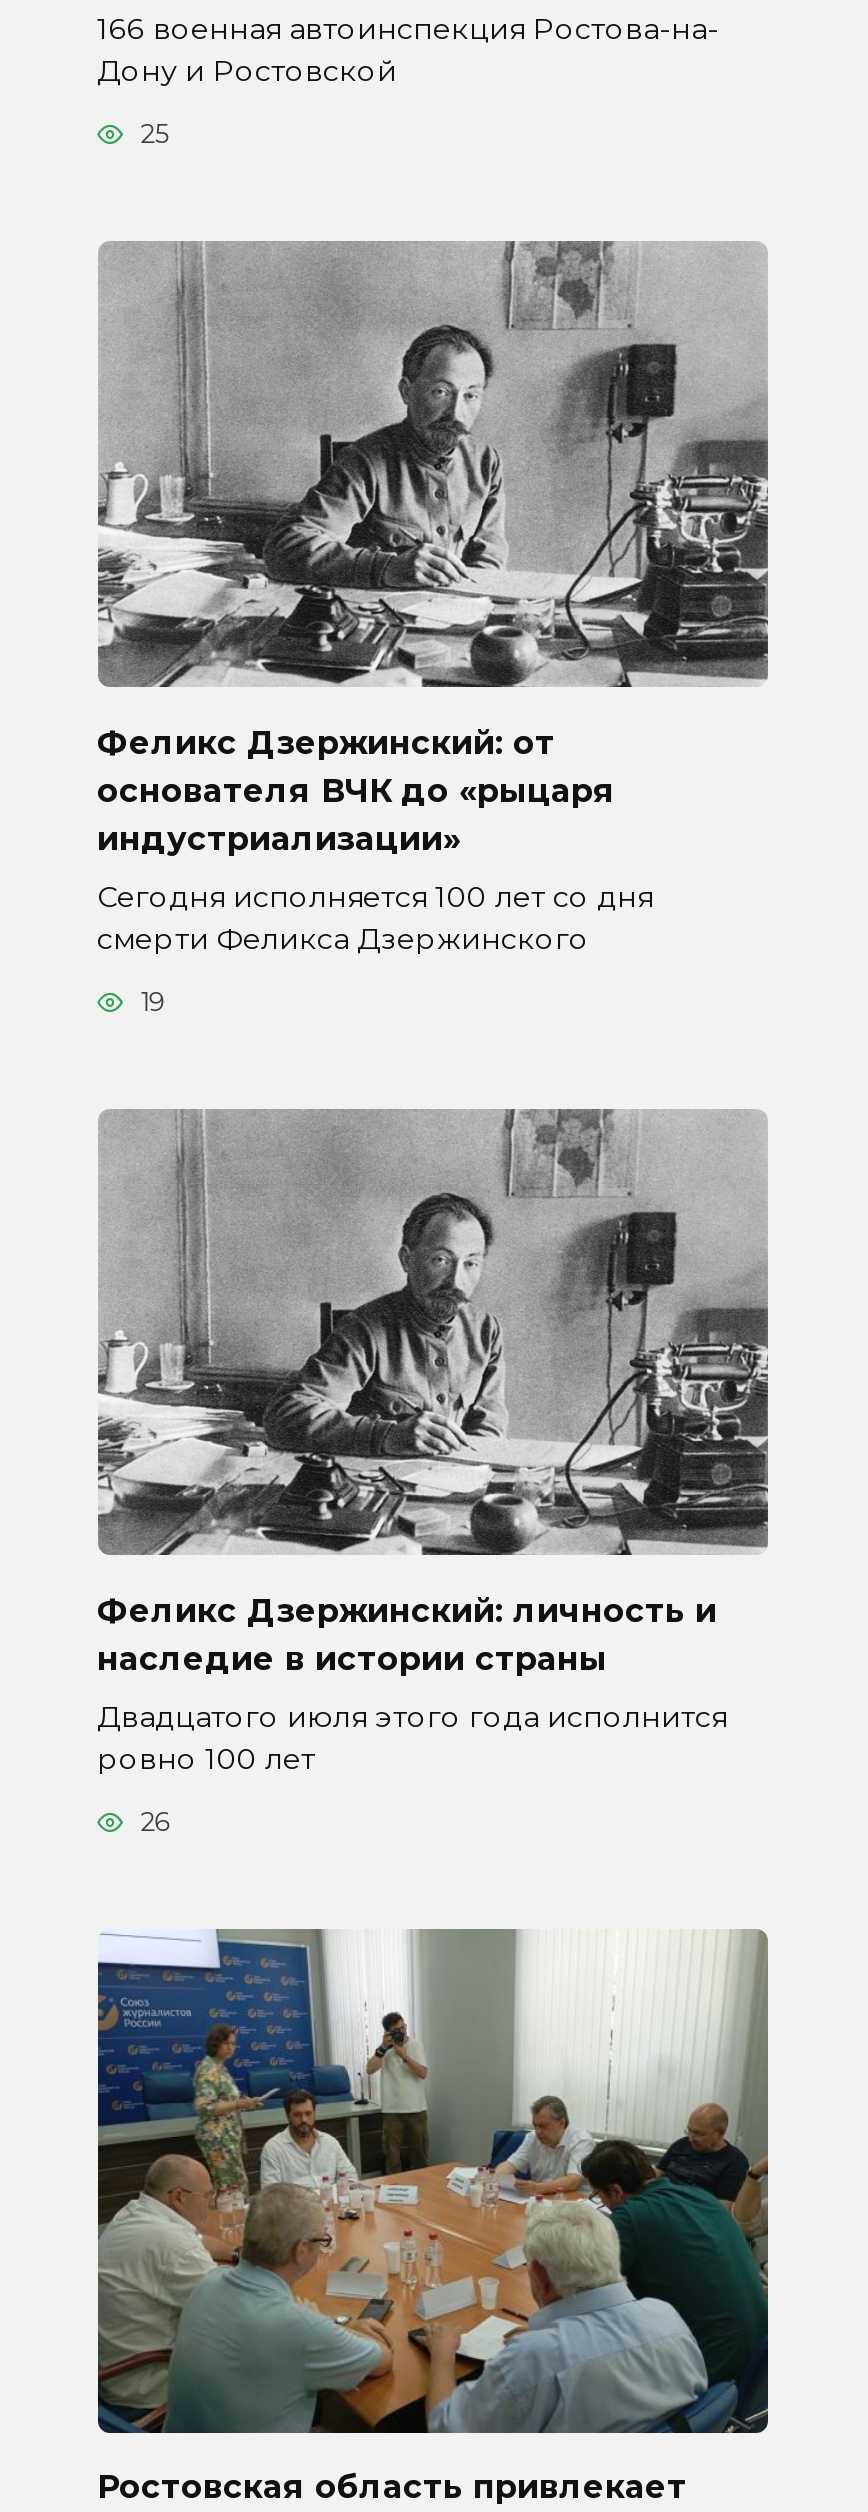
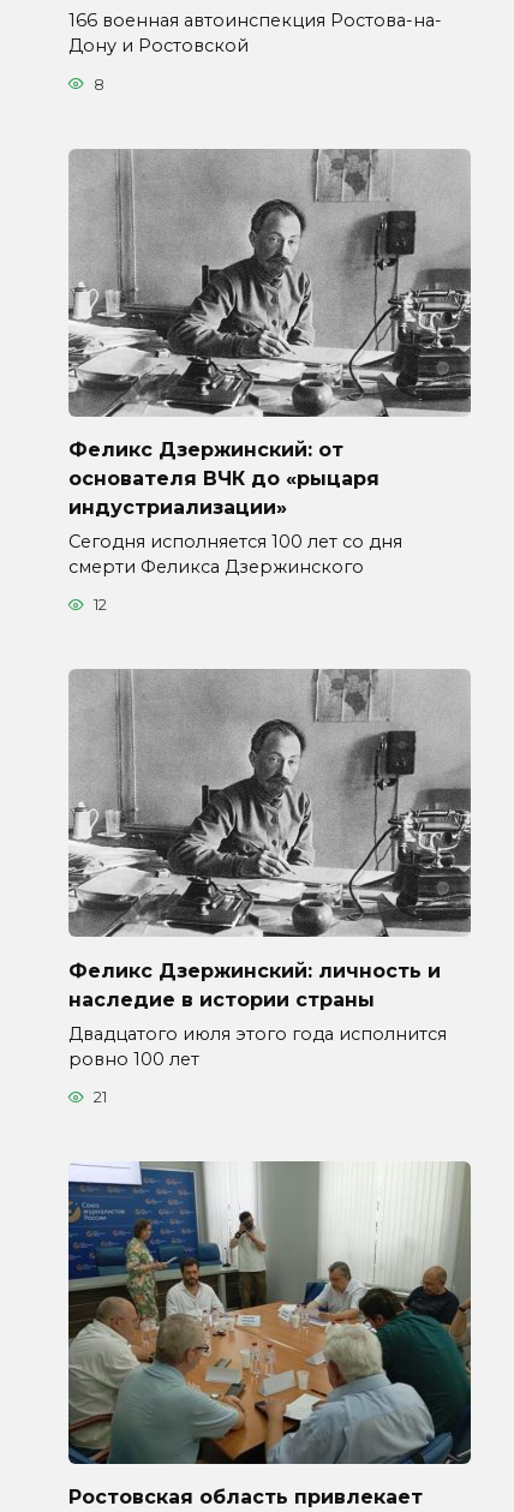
[140,120,168,150] 25 -> [94,75,105,93] 8
[140,988,164,1018] 19 -> [94,596,107,614] 12
[140,1808,170,1838] 26 -> [94,1088,107,1106] 21

